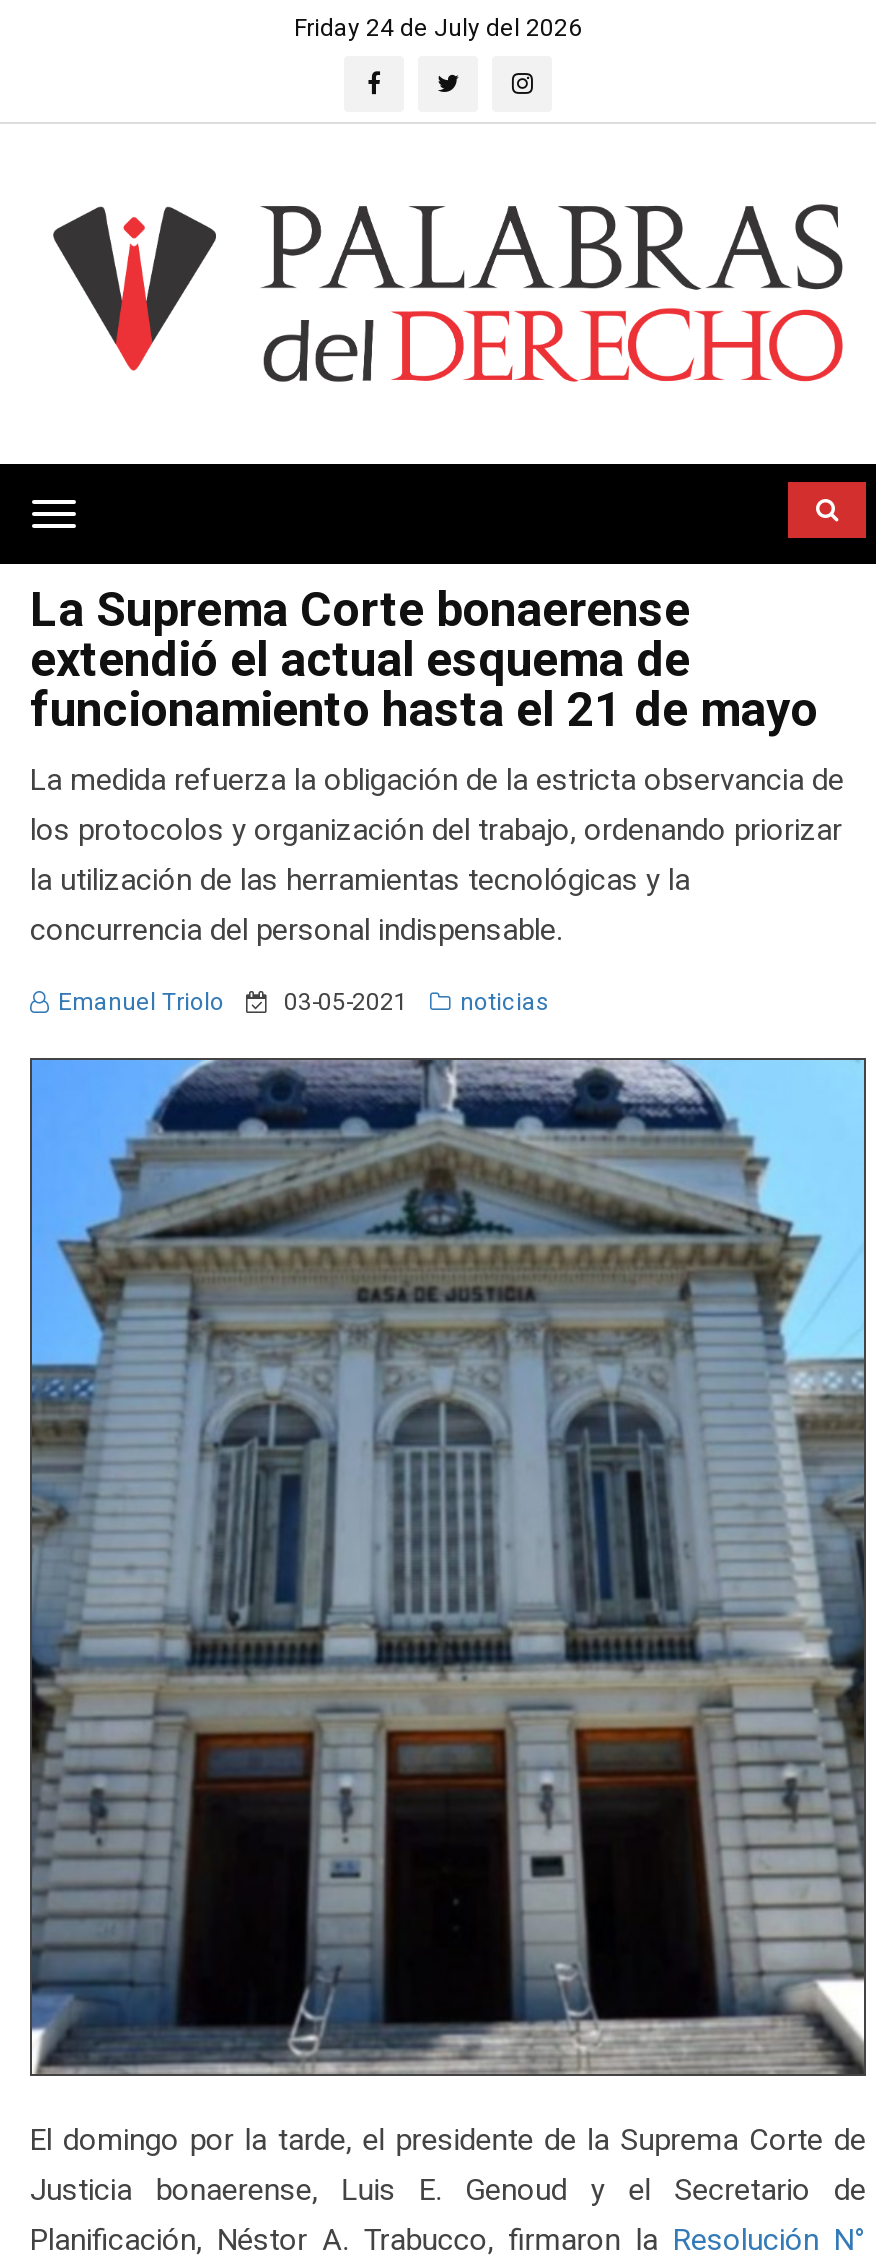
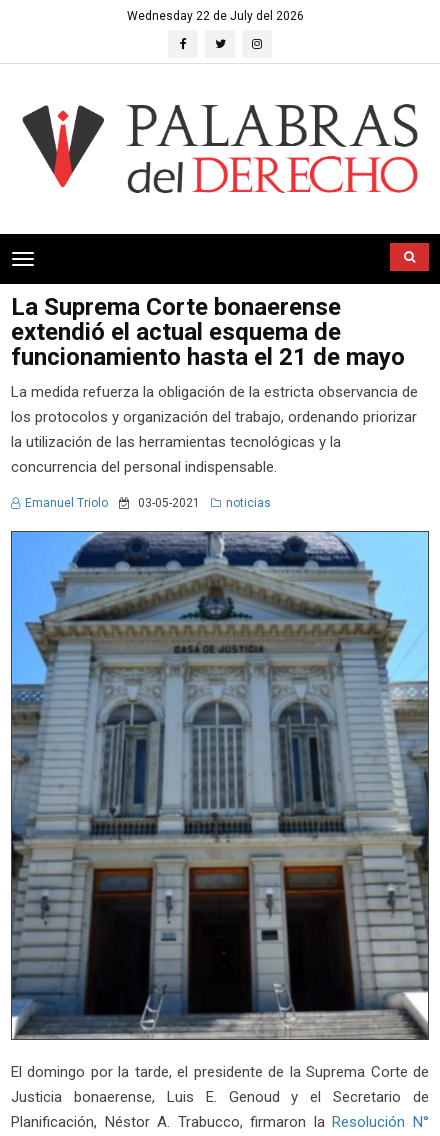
[294,14,582,42] Friday 24 de July del 2026 -> [126,9,303,23] Wednesday 22 de July del 2026

